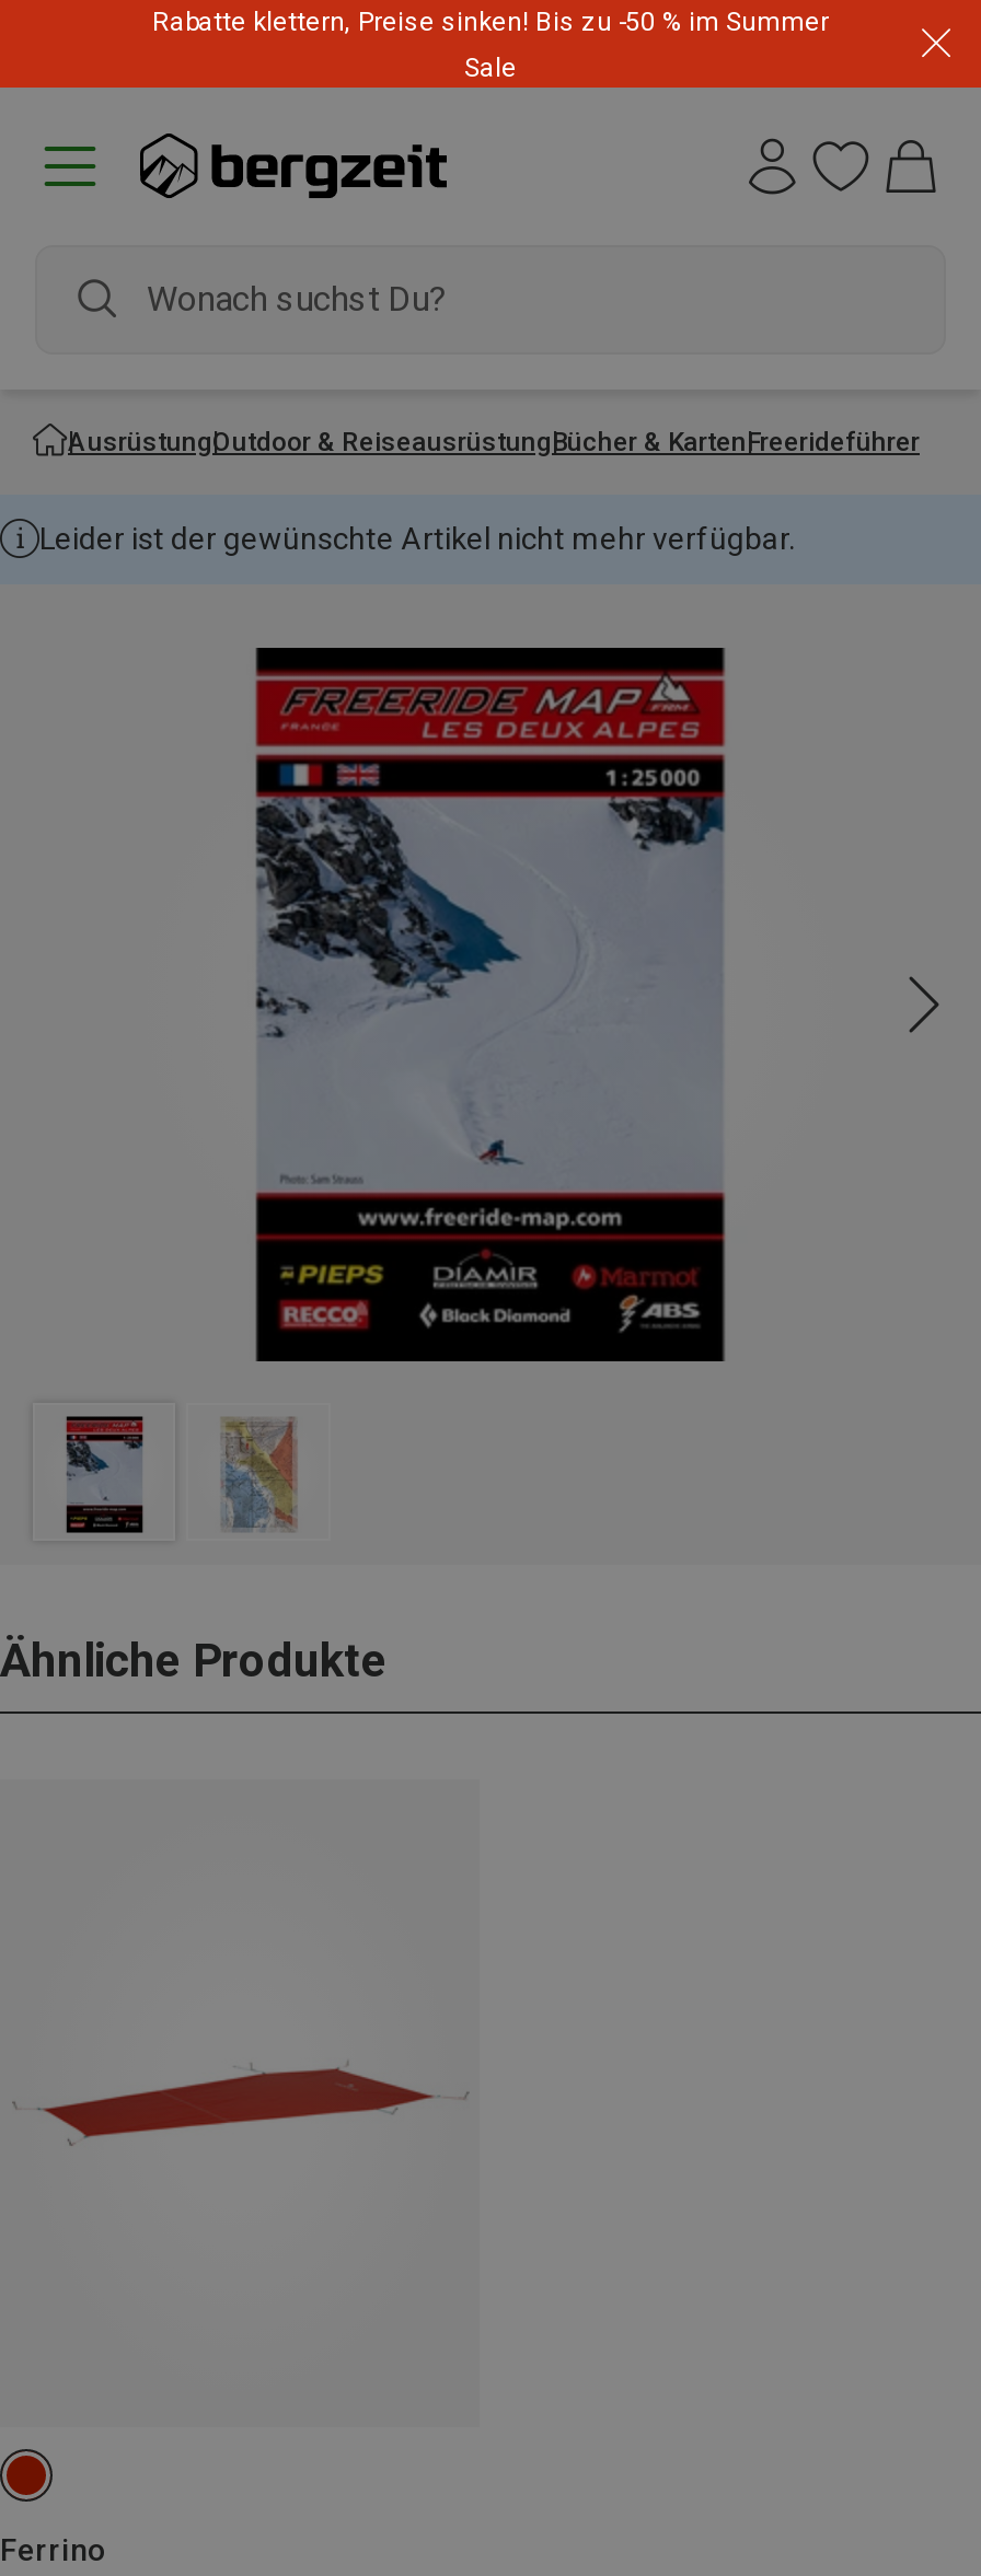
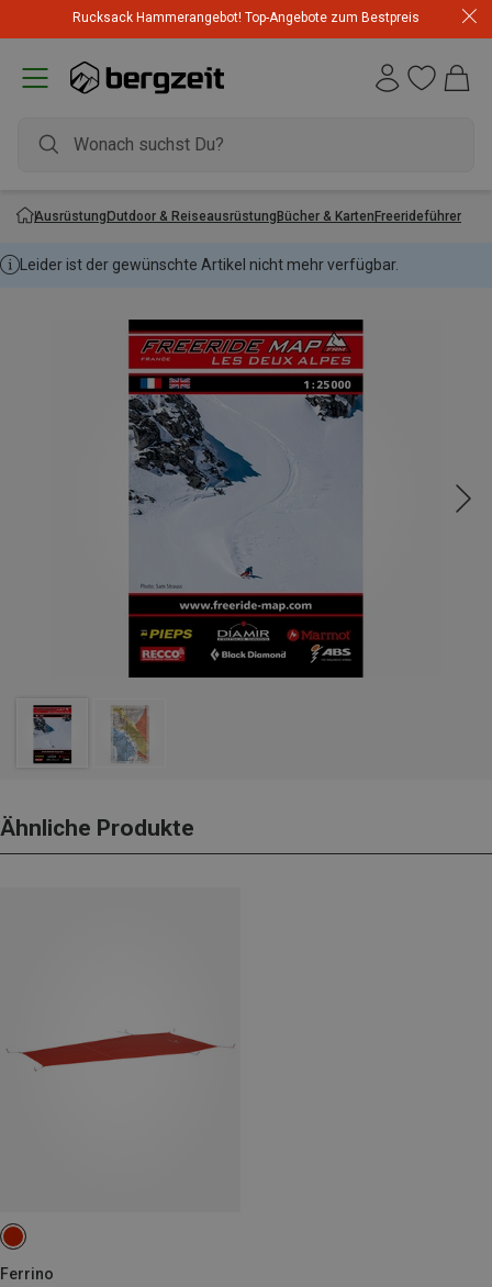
[152,7,829,83] Rabatte klettern, Preise sinken! Bis zu -50 % im Summer | Sale -> [72,9,420,25] Rucksack Hammerangebot! Top-Angebote zum Bestpreis

